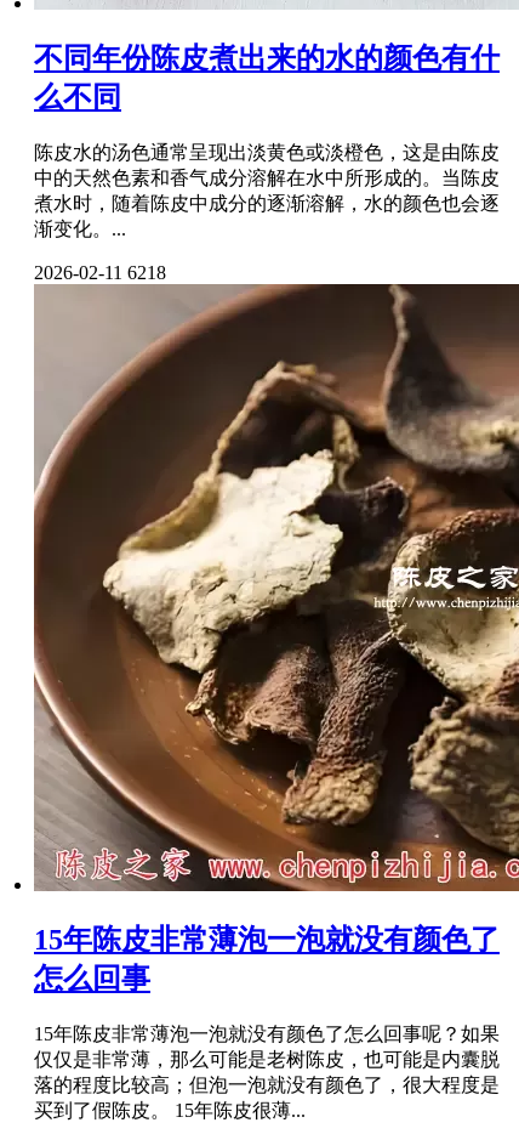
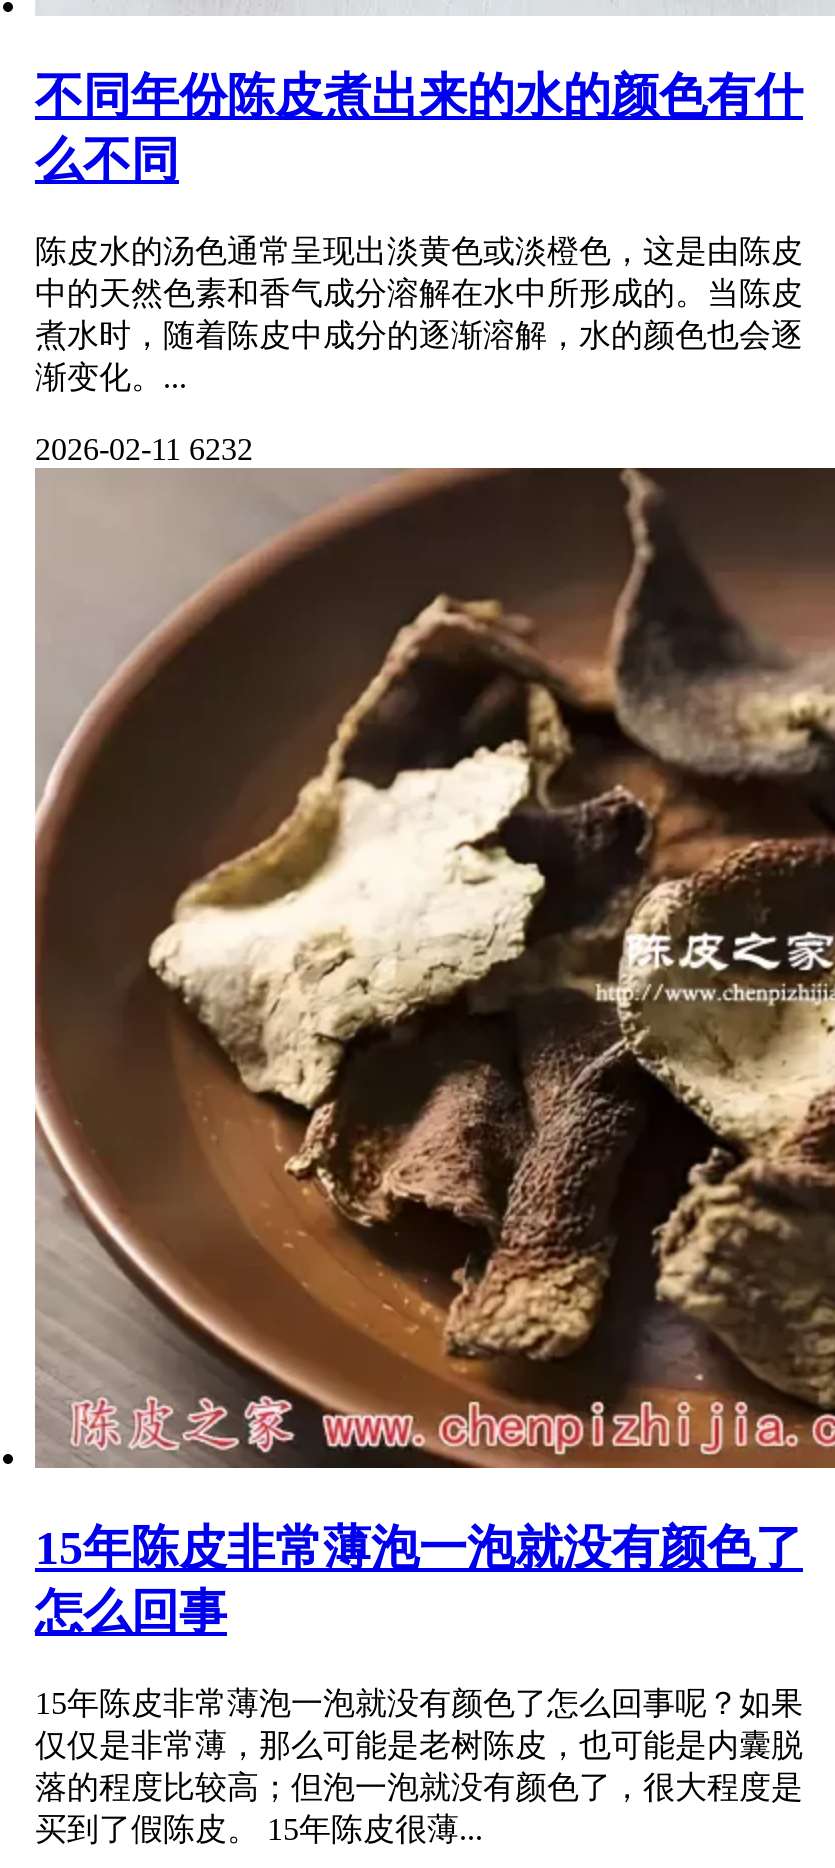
[34,262,166,283] 2026-02-11 6218 -> [35,431,253,465] 2026-02-11 6232

